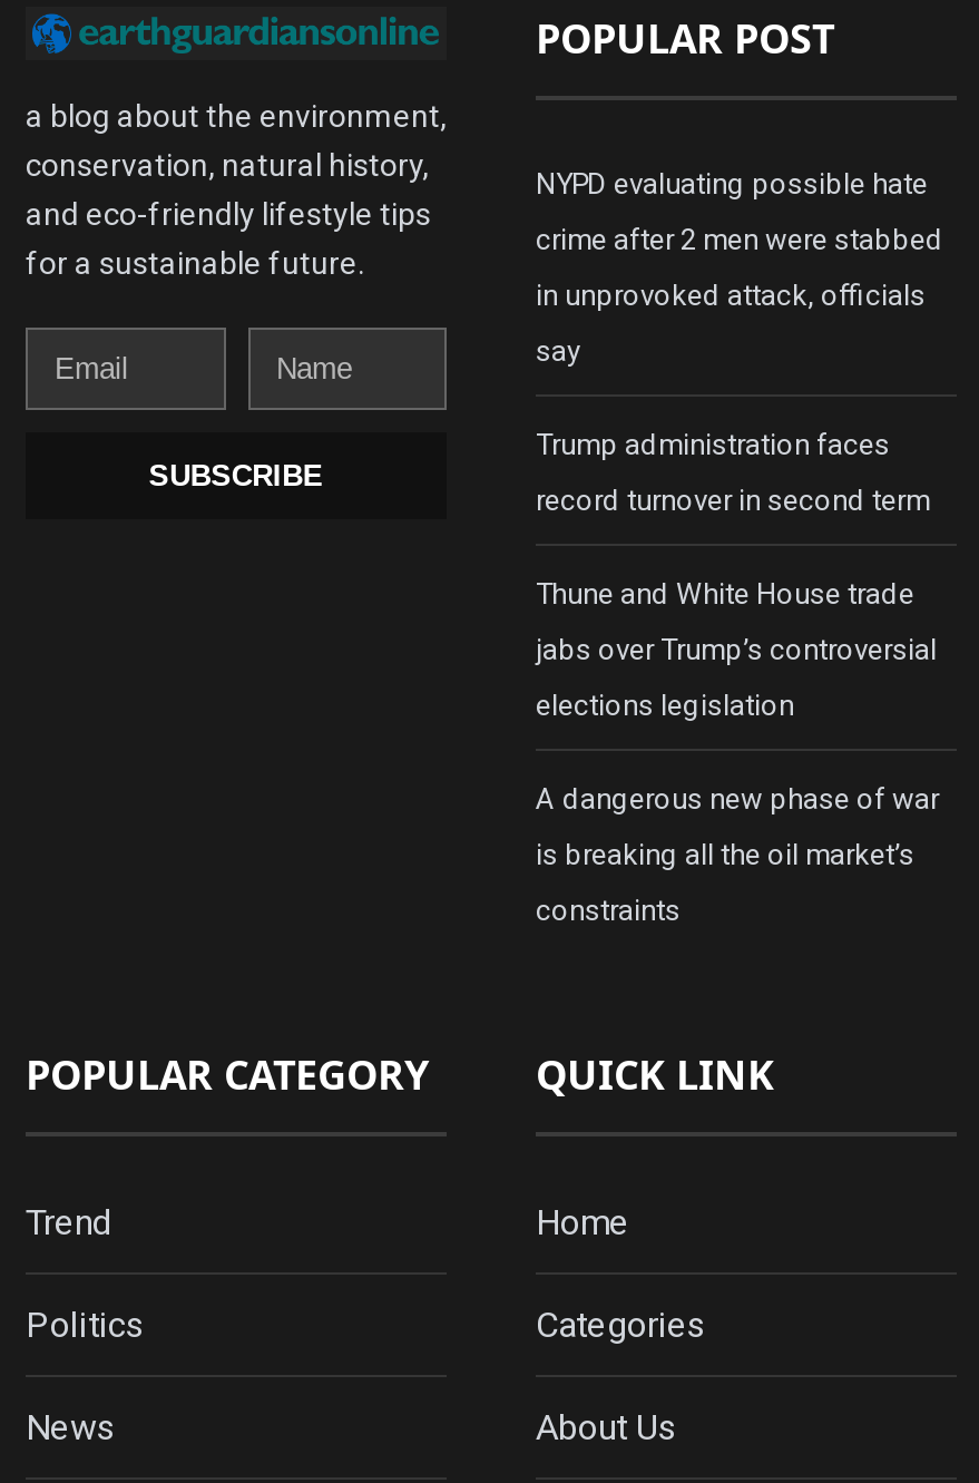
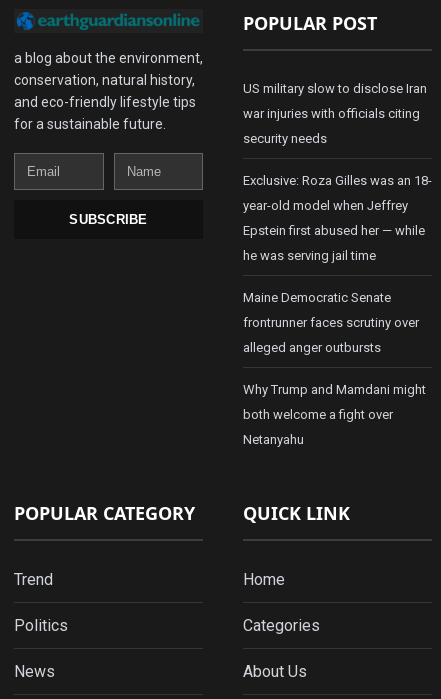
[536,168,943,928] NYPD evaluating possible hate | crime after 2 men were stabbed | in unprovoked attack, officials | say | Trump administration faces | record turnover in second term | Thune and White House trade | jabs over Trump’s controversial | elections legislation | A dangerous new phase of war | is breaking all the oil market’s | constraints -> [243,81,432,447] US military slow to disclose Iran | war injuries with officials citing | security needs | Exclusive: Roza Gilles was an 18- | year-old model when Jeffrey | Epstein first abused her — while | he was serving jail time | Maine Democratic Senate | frontrunner faces scrutiny over | alleged anger outbursts | Why Trump and Mamdani might | both welcome a fight over | Netanyahu

